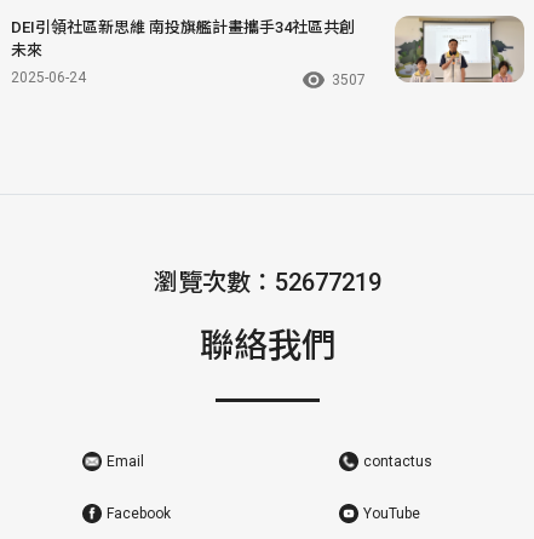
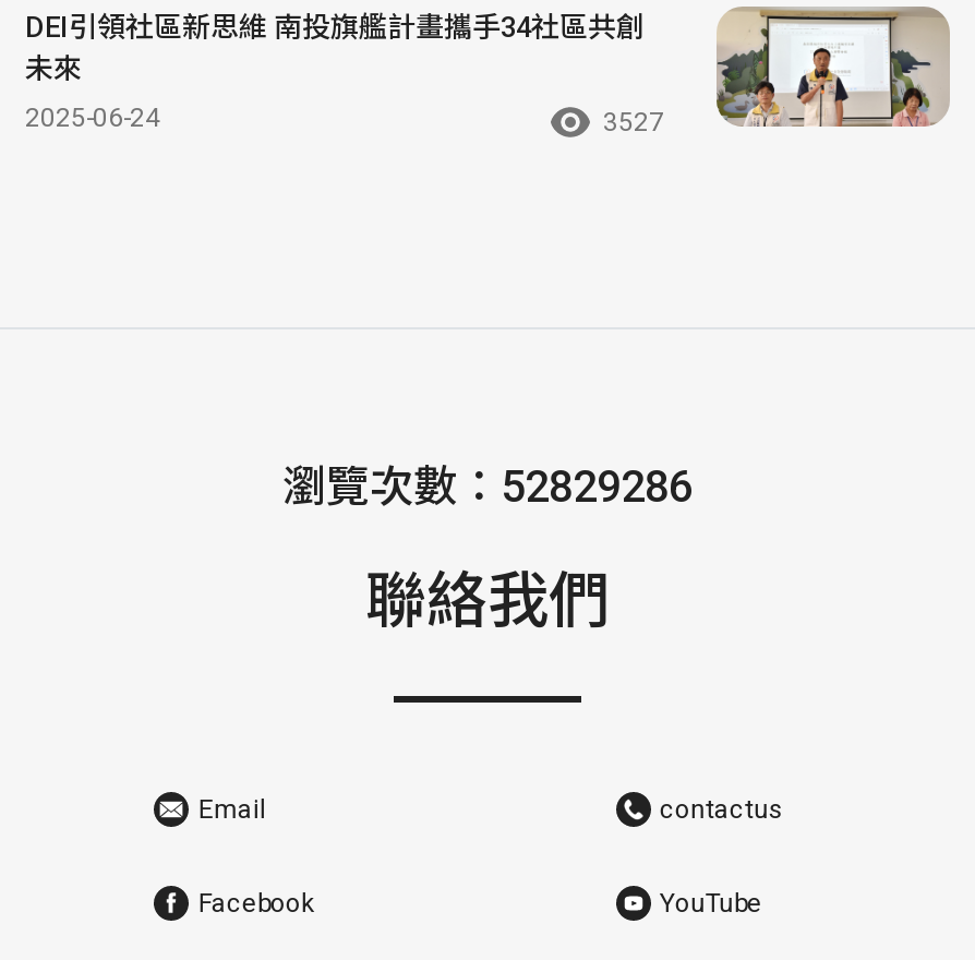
[332,71,366,88] 3507 -> [603,107,664,137] 3527
[154,268,381,297] 瀏覽次數：52677219 -> [282,461,693,514] 瀏覽次數：52829286

